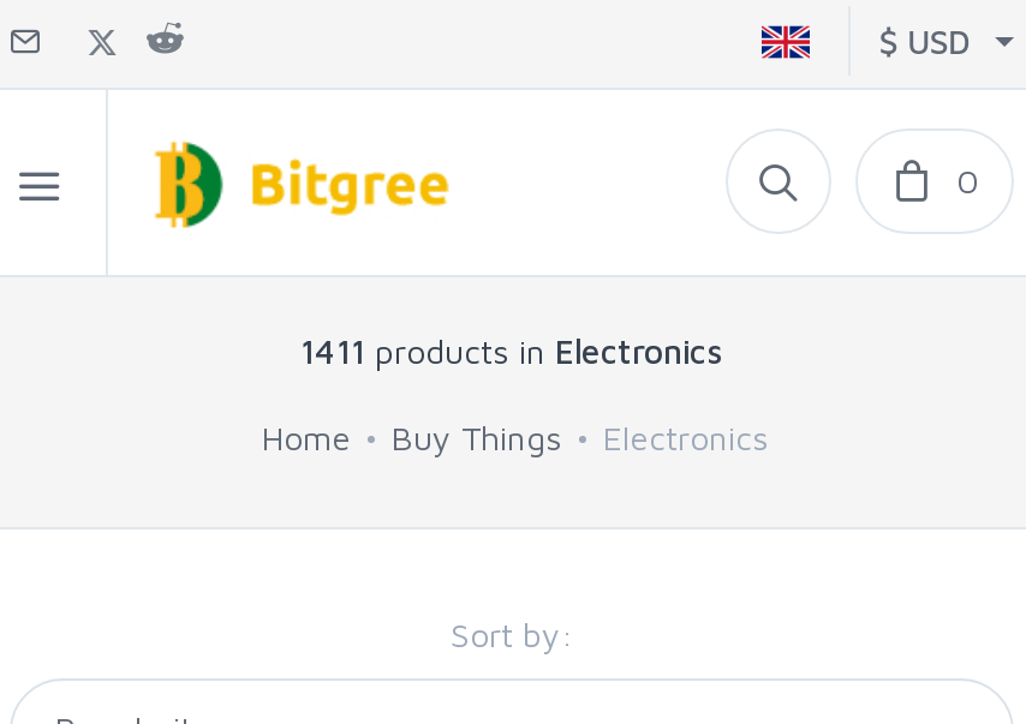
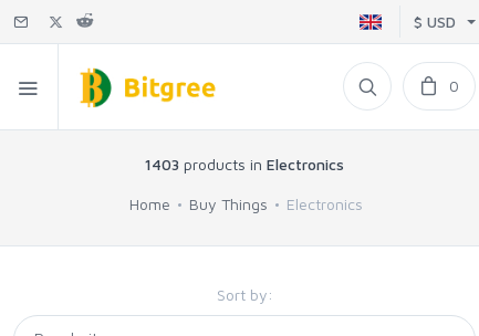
[300,330,723,371] 1411 products in Electronics -> [145,155,344,174] 1403 products in Electronics

